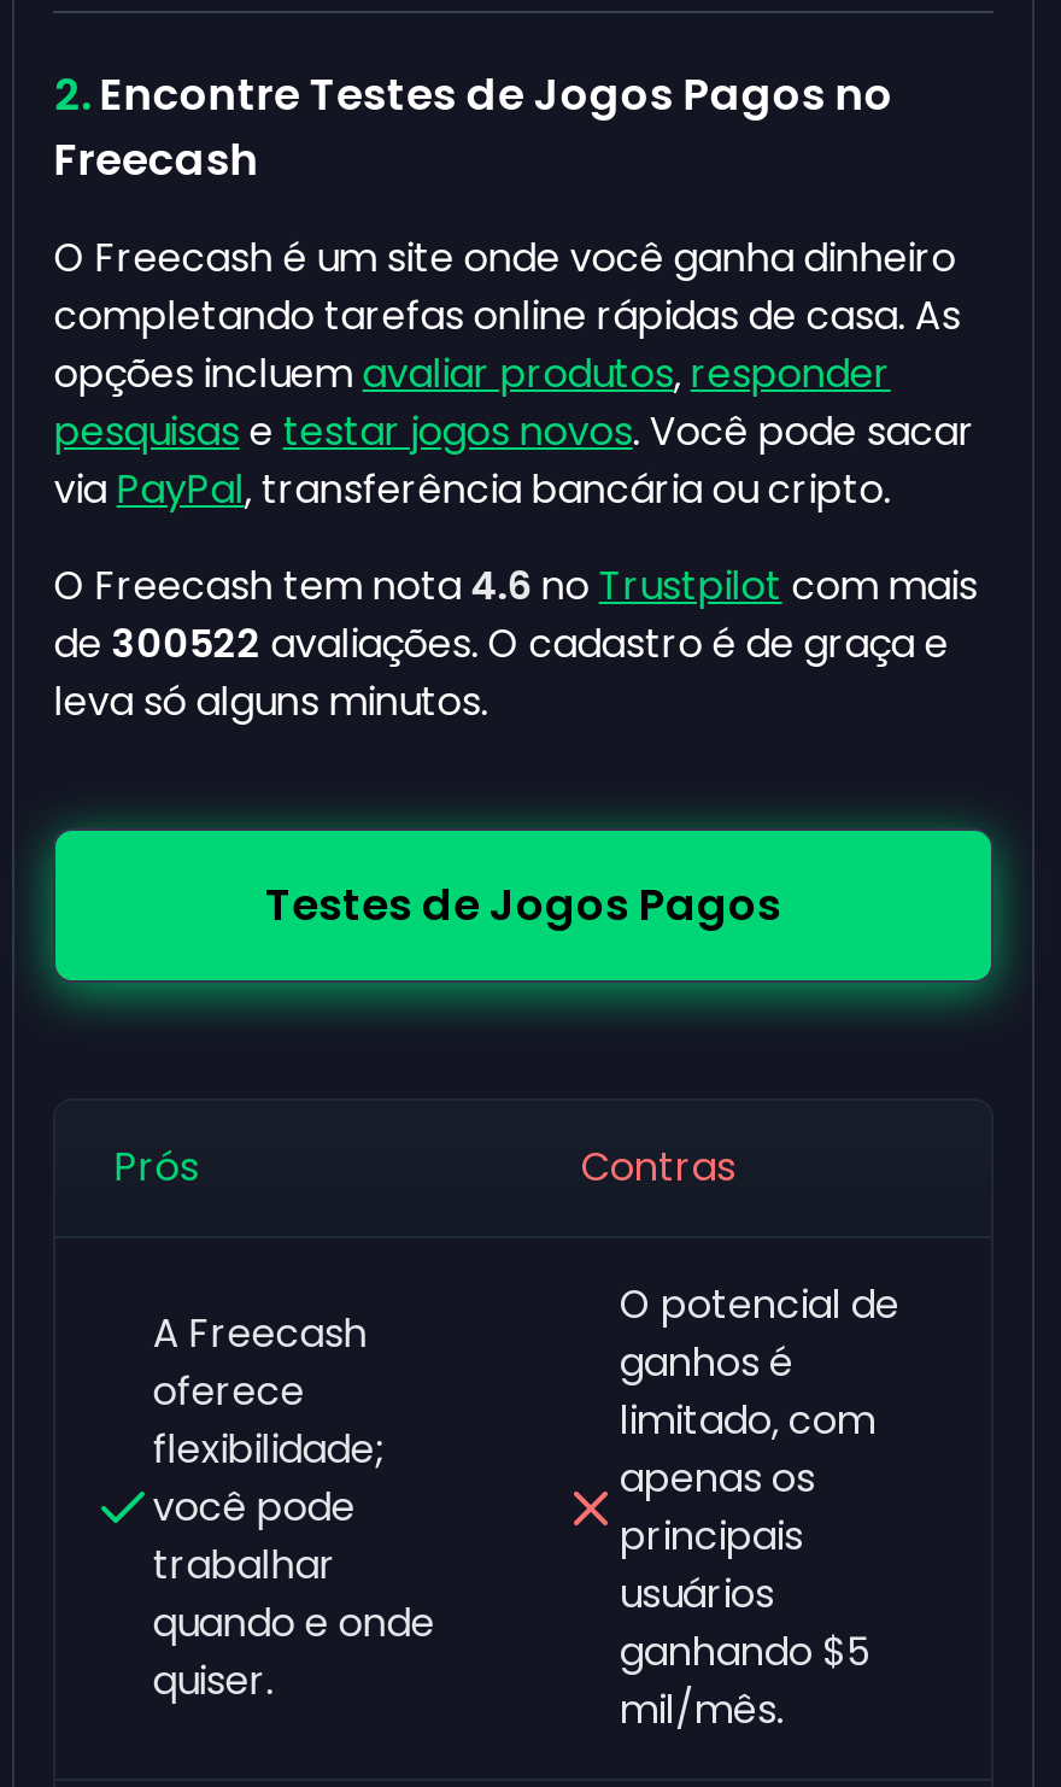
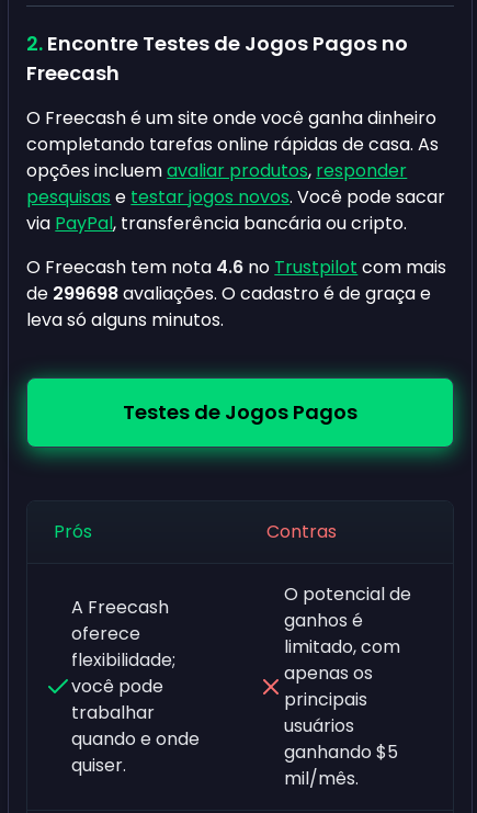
[54,616,948,672] de 300522 avaliações. O cadastro é de graça e -> [27,281,431,306] de 299698 avaliações. O cadastro é de graça e

